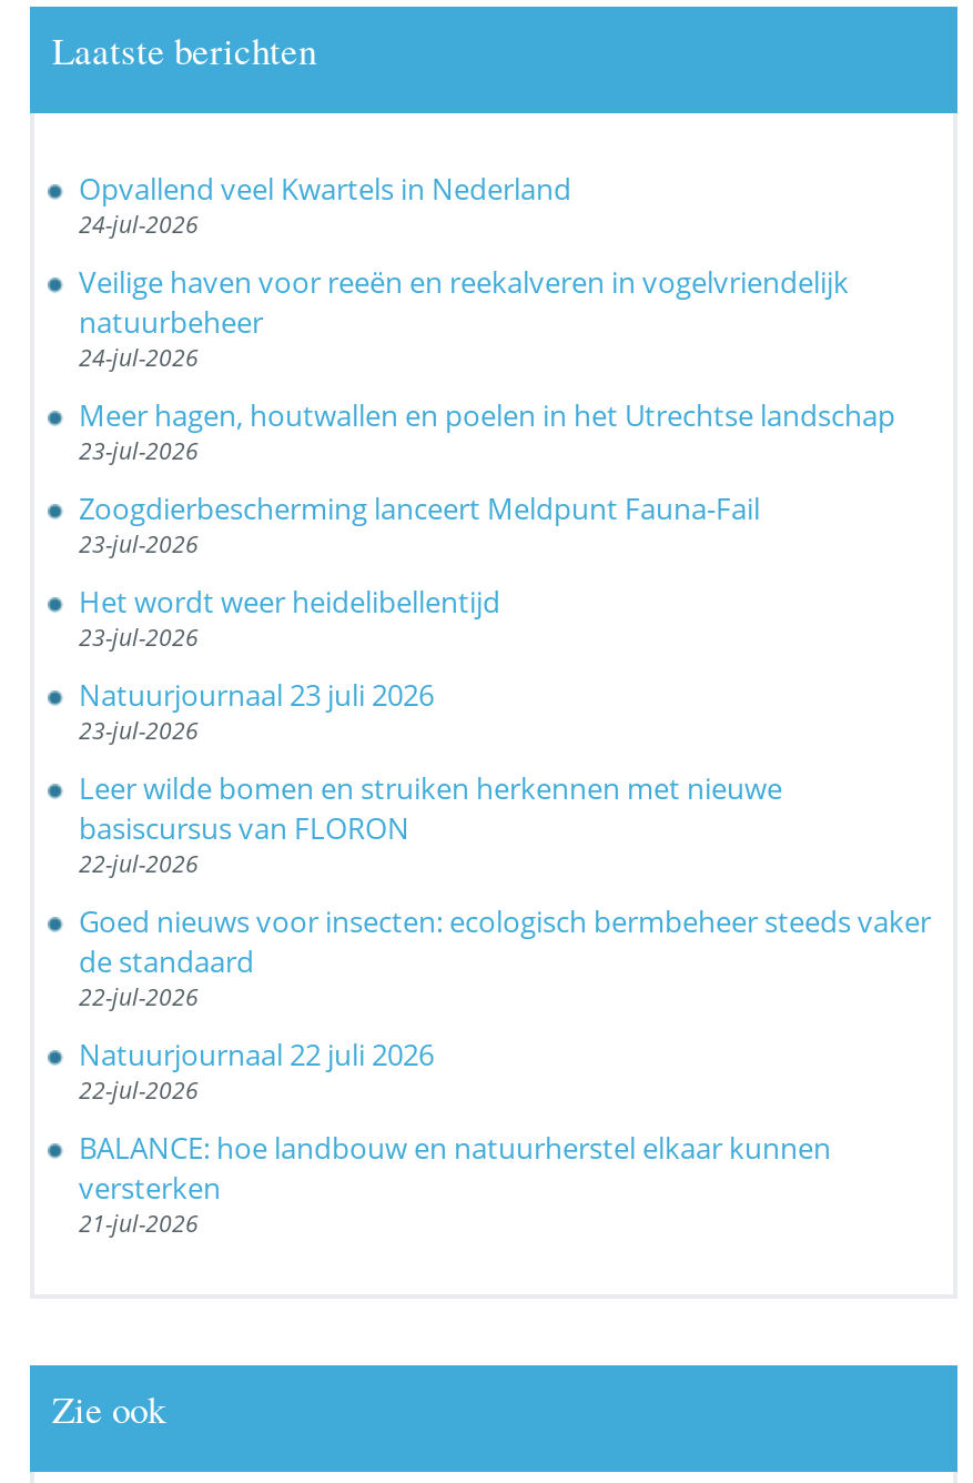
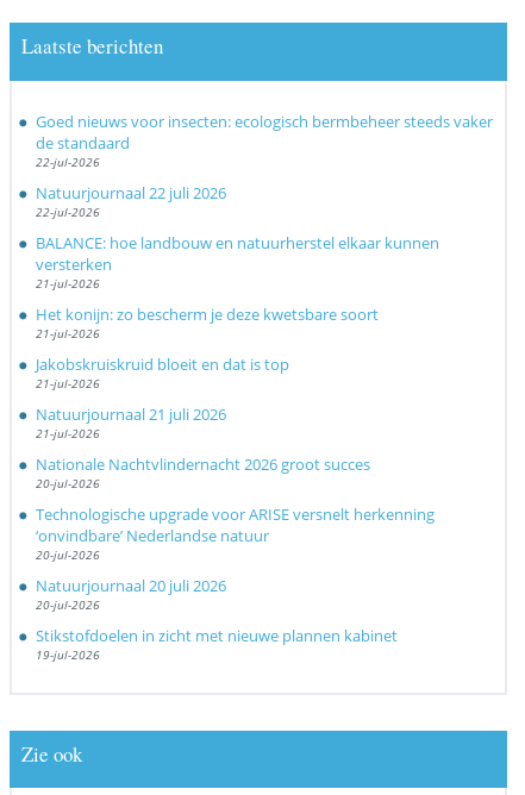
[79,169,895,879] Opvallend veel Kwartels in Nederland | 24-jul-2026 | Veilige haven voor reeën en reekalveren in vogelvriendelijk | natuurbeheer | 24-jul-2026 | Meer hagen, houtwallen en poelen in het Utrechtse landschap | 23-jul-2026 | Zoogdierbescherming lanceert Meldpunt Fauna-Fail | 23-jul-2026 | Het wordt weer heidelibellentijd | 23-jul-2026 | Natuurjournaal 23 juli 2026 | 23-jul-2026 | Leer wilde bomen en struiken herkennen met nieuwe | basiscursus van FLORON | 22-jul-2026 -> none
moved [79,901,931,1239] -> [36,110,493,291]: Goed nieuws voor insecten: ecologisch bermbeheer steeds vaker | de standaard | 22-jul-2026 | Natuurjournaal 22 juli 2026 | 22-jul-2026 | BALANCE: hoe landbouw en natuurherstel elkaar kunnen | versterken | 21-jul-2026
none -> [36,303,435,662] Het konijn: zo bescherm je deze kwetsbare soort | 21-jul-2026 | Jakobskruiskruid bloeit en dat is top | 21-jul-2026 | Natuurjournaal 21 juli 2026 | 21-jul-2026 | Nationale Nachtvlindernacht 2026 groot succes | 20-jul-2026 | Technologische upgrade voor ARISE versnelt herkenning | ‘onvindbare’ Nederlandse natuur | 20-jul-2026 | Natuurjournaal 20 juli 2026 | 20-jul-2026 | Stikstofdoelen in zicht met nieuwe plannen kabinet | 19-jul-2026

